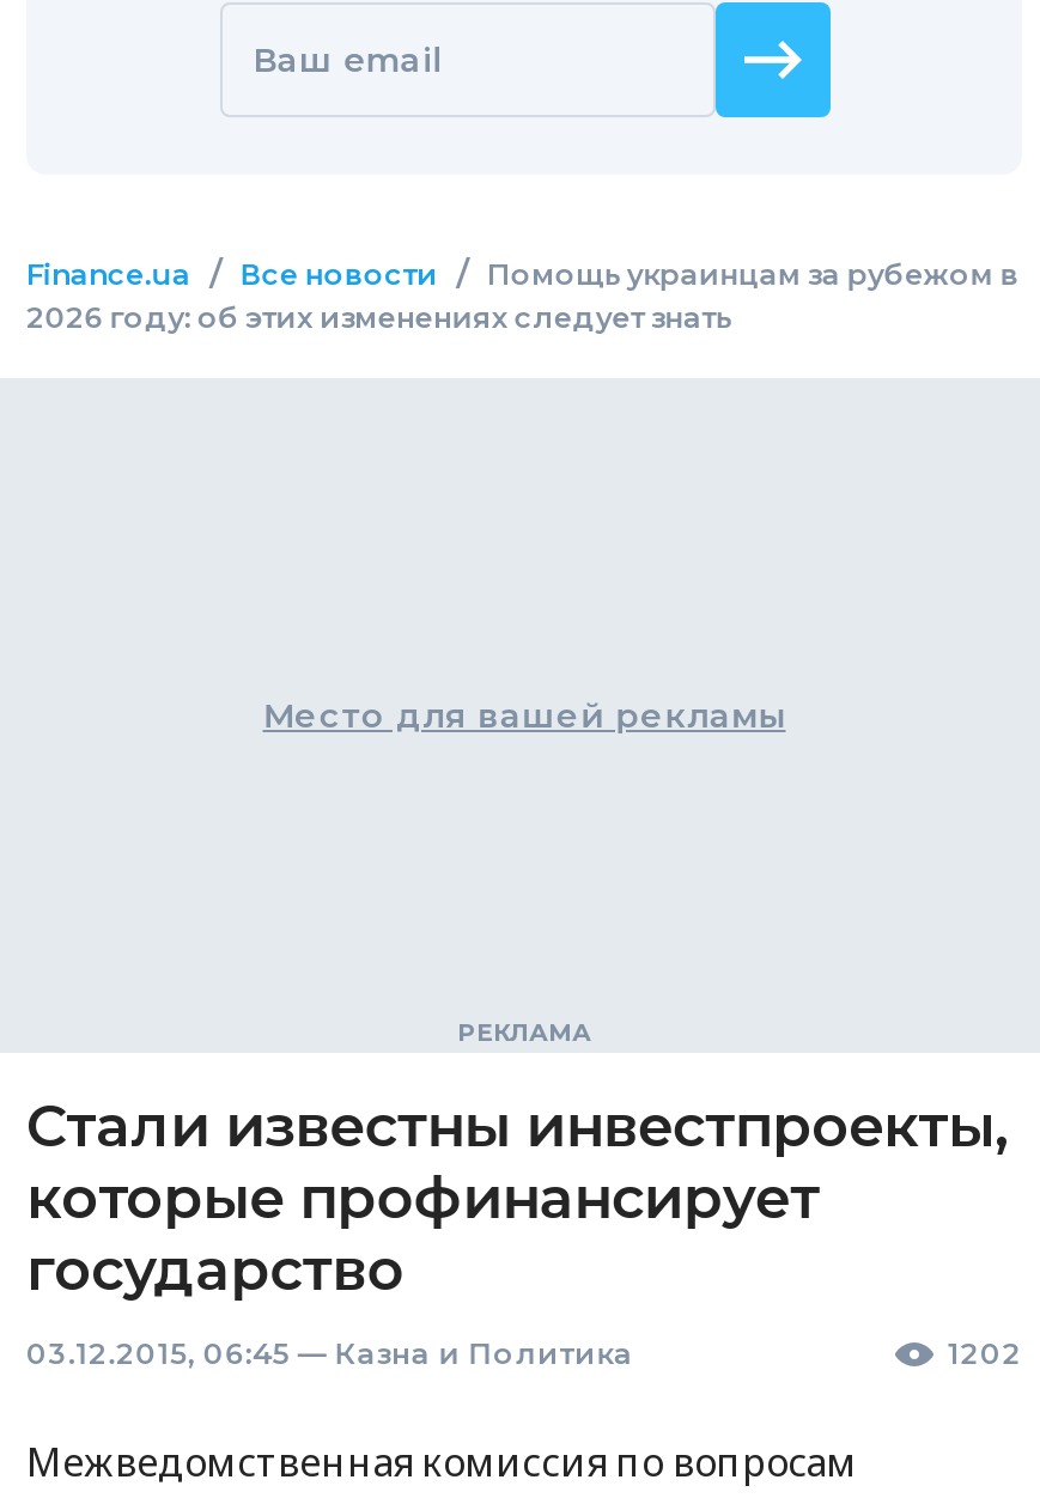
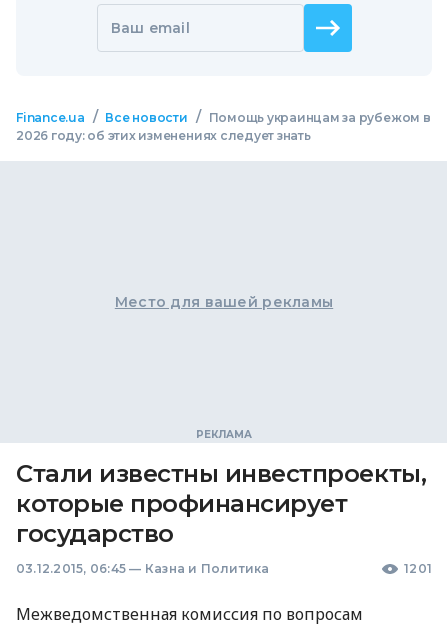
[948,1336,1022,1372] 1202 -> [404,561,432,576] 1201

